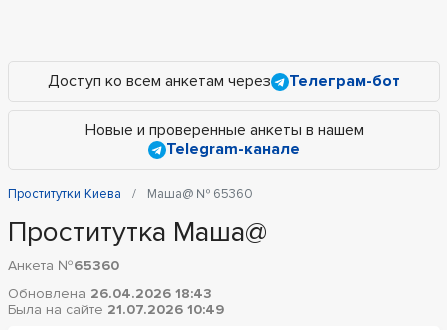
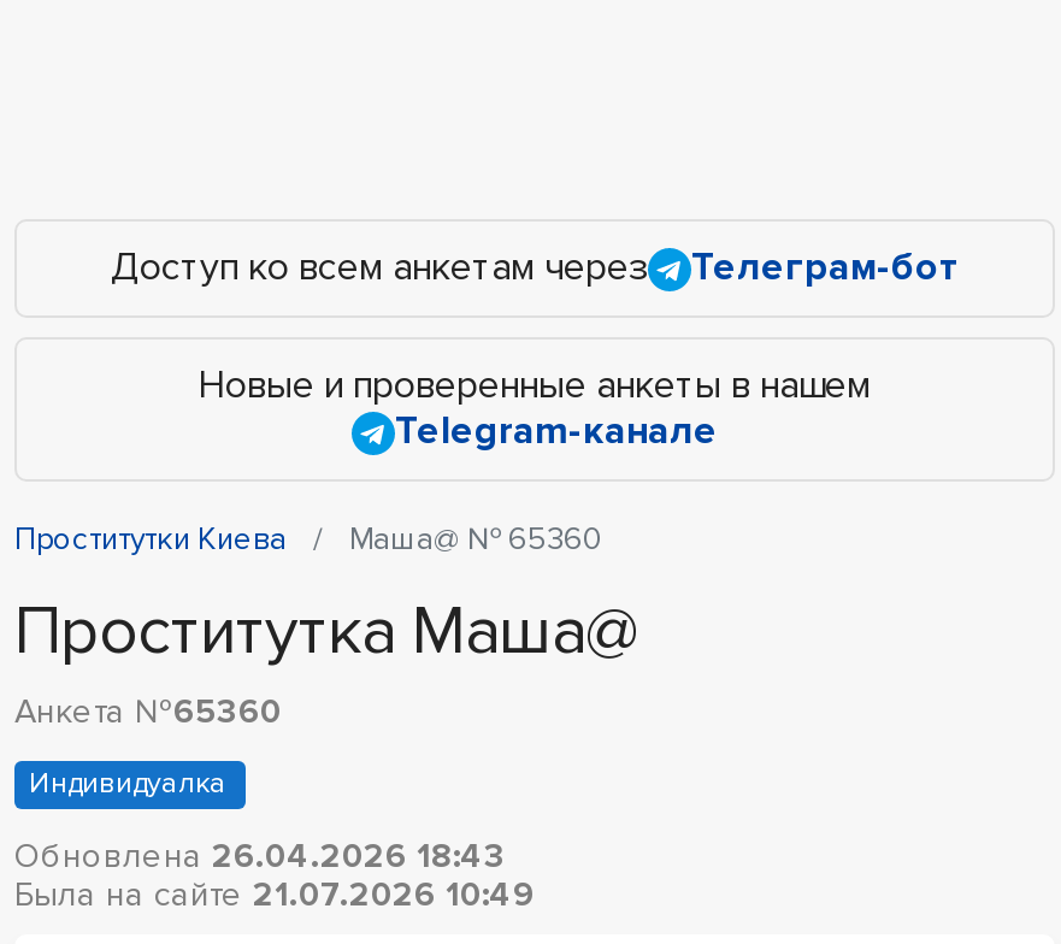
none -> [29,766,226,802] Индивидуалка

